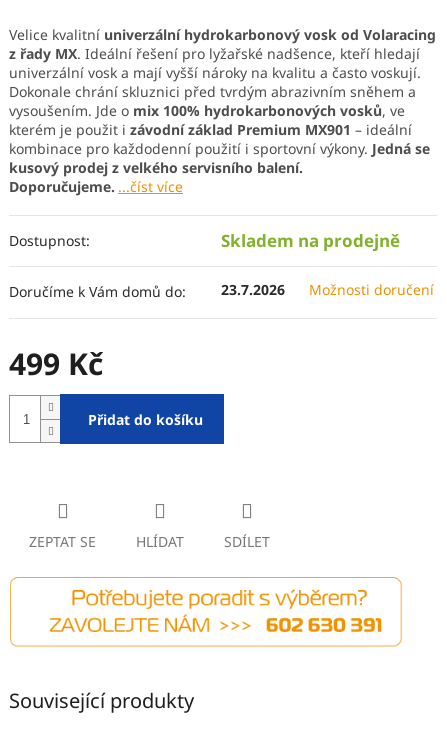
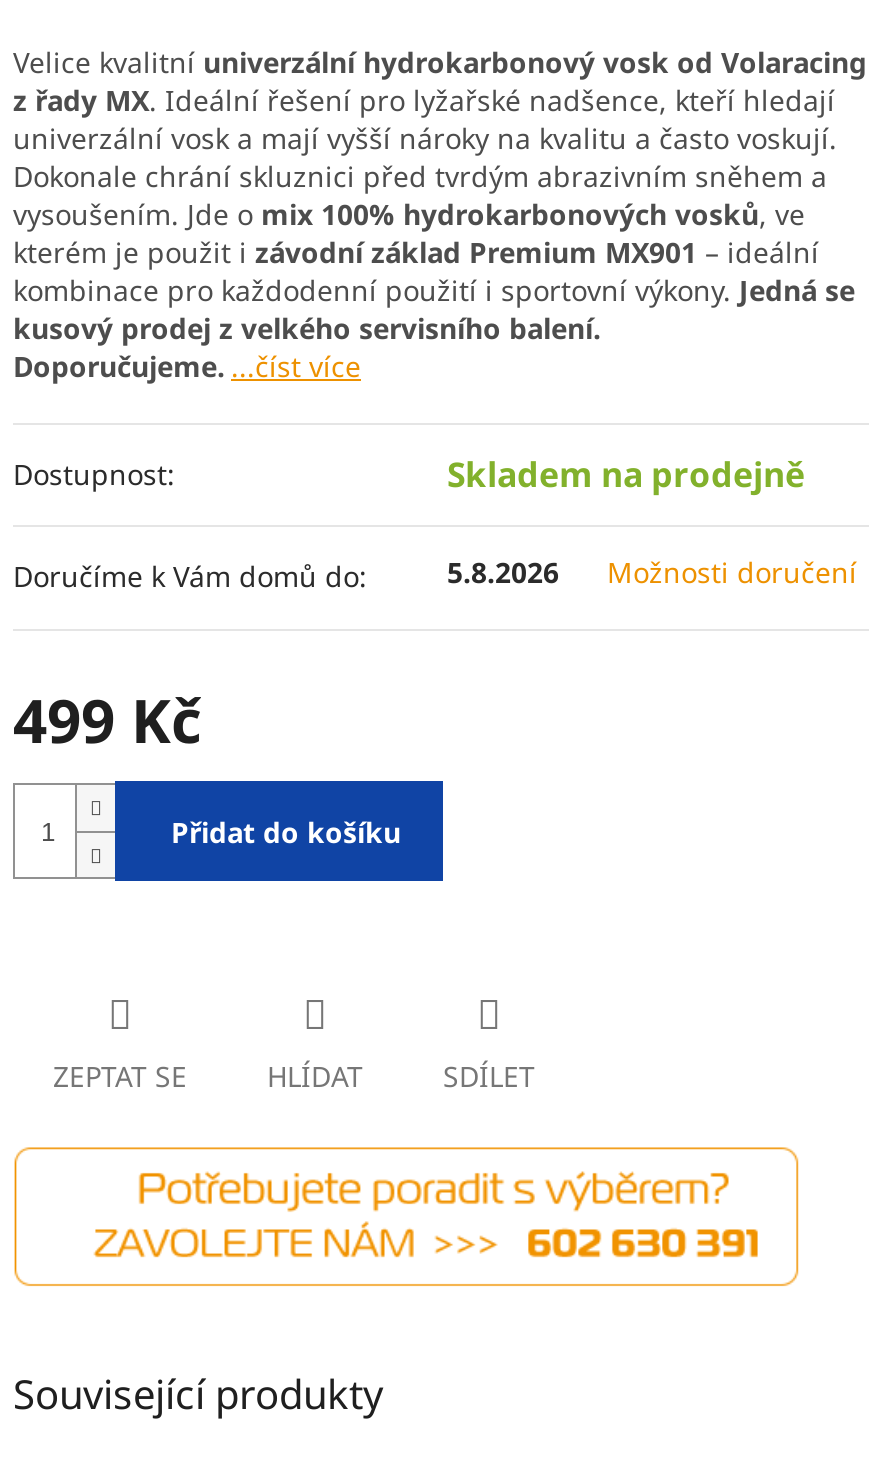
[221,280,285,299] 23.7.2026 -> [447,554,559,592] 5.8.2026

